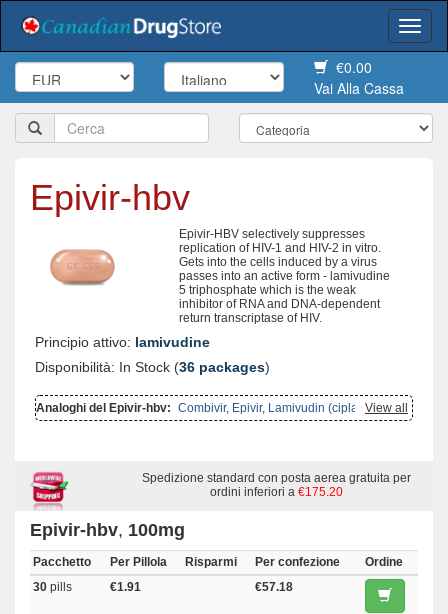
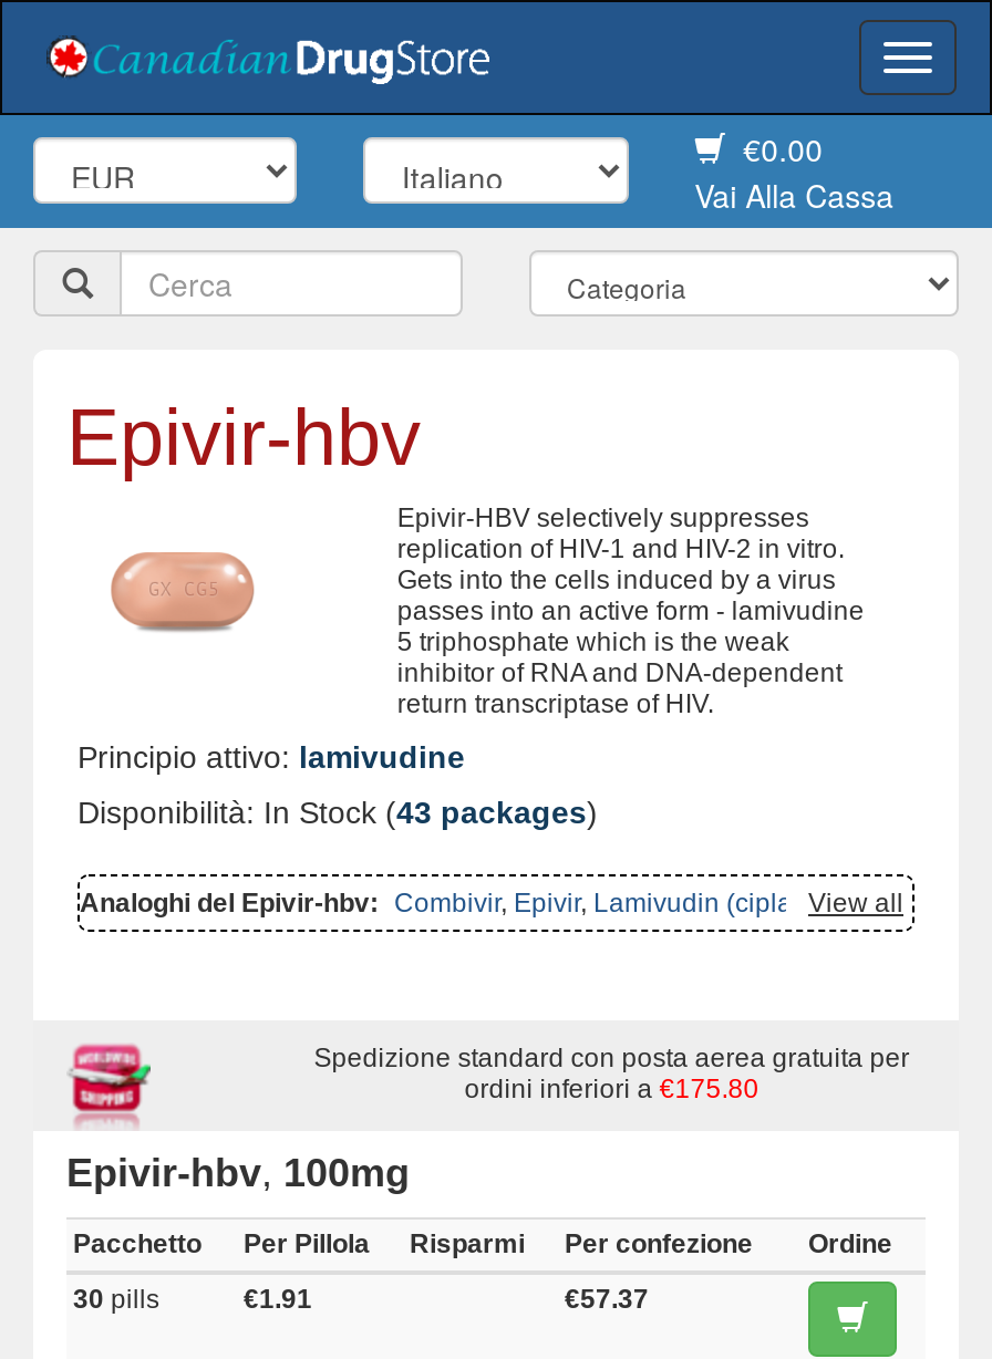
[35,359,270,375] Disponibilità: In Stock (36 packages) -> [77,795,598,830] Disponibilità: In Stock (43 packages)
[210,485,343,499] ordini inferiori a €175.20 -> [465,1073,759,1104] ordini inferiori a €175.80
[255,580,293,594] €57.18 -> [565,1284,649,1315] €57.37

